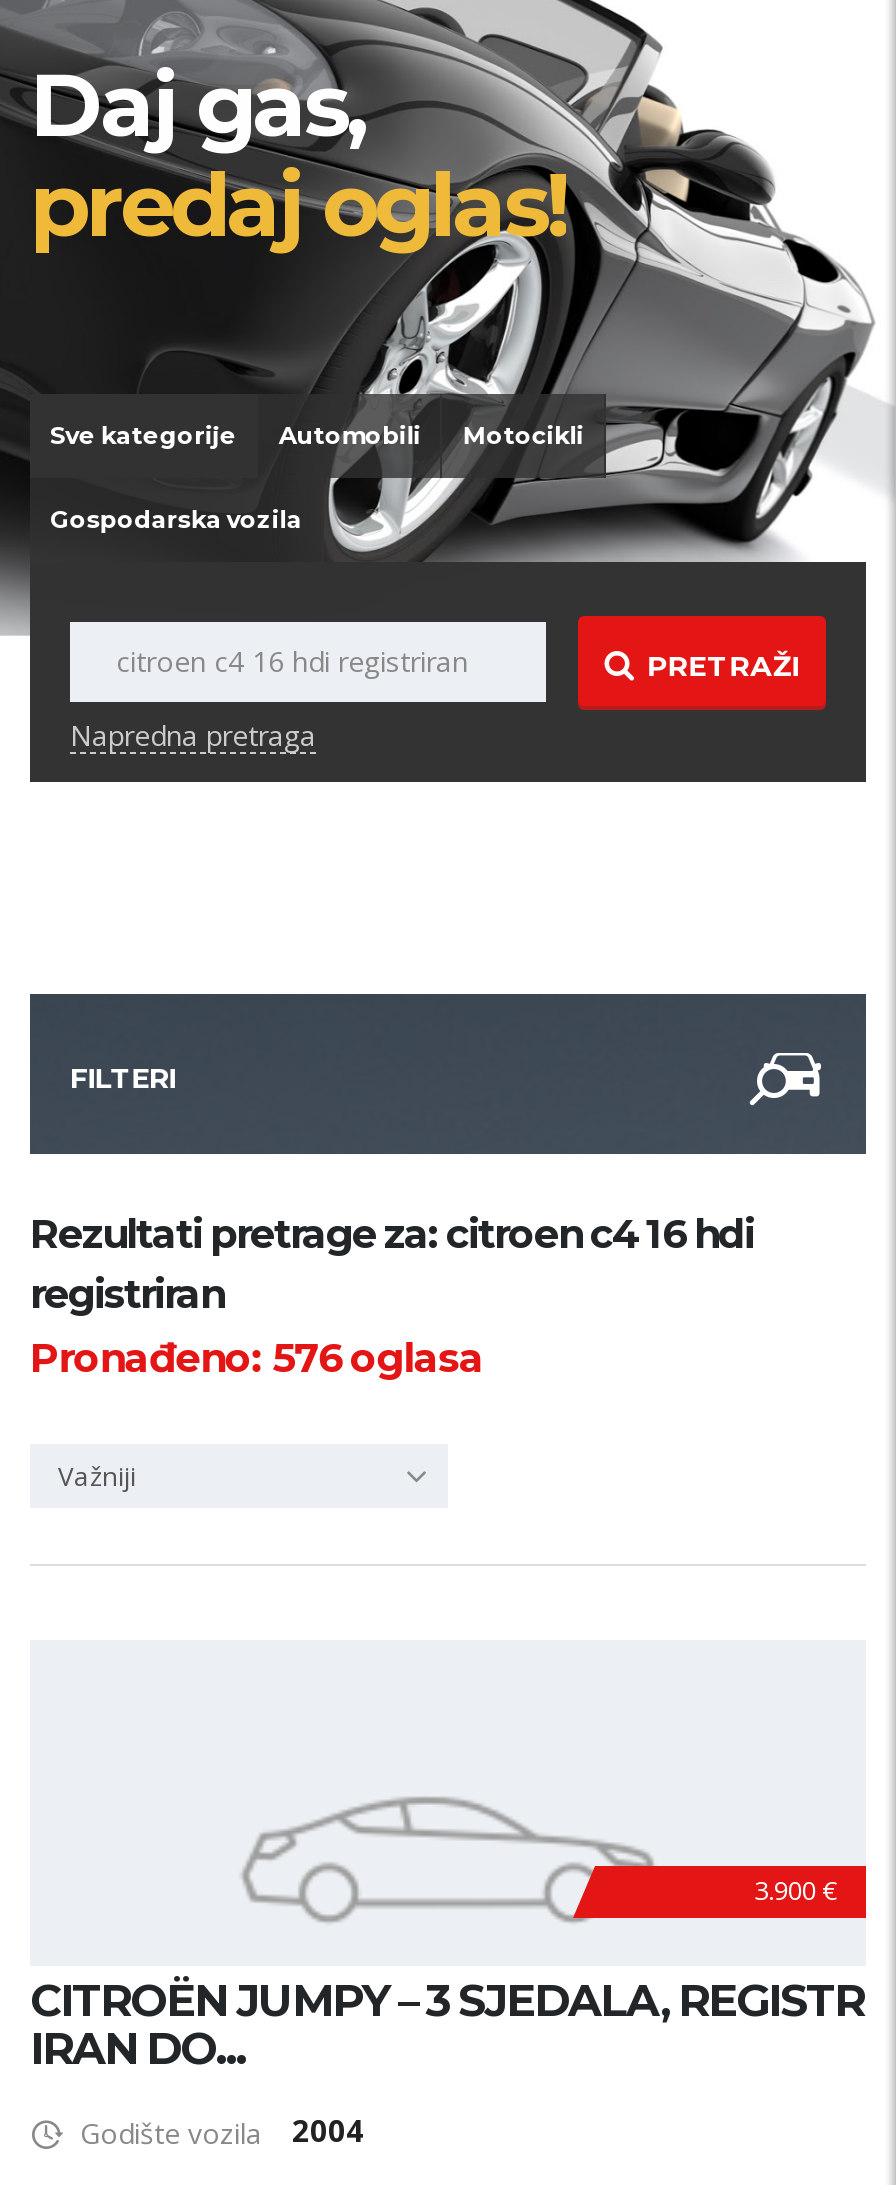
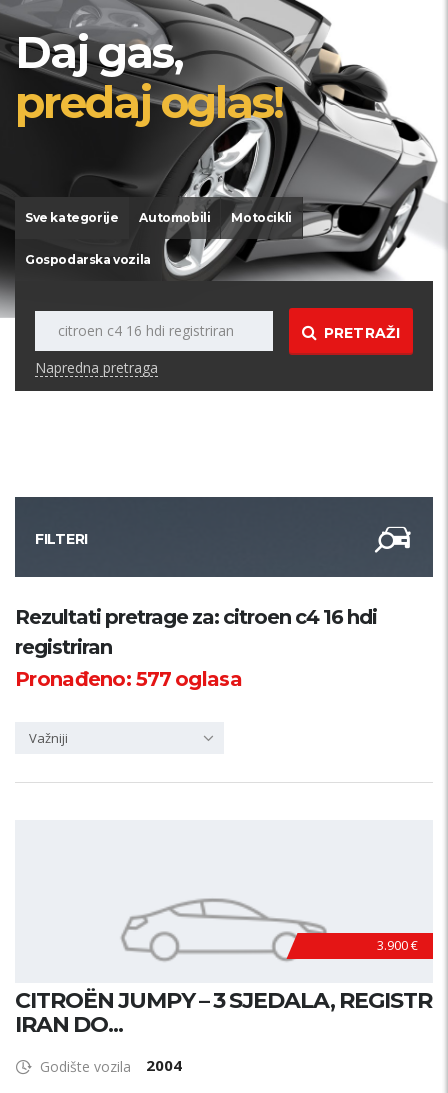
[30,1334,484,1382] Pronađeno: 576oglasa -> [15,667,242,691] Pronađeno: 577oglasa

